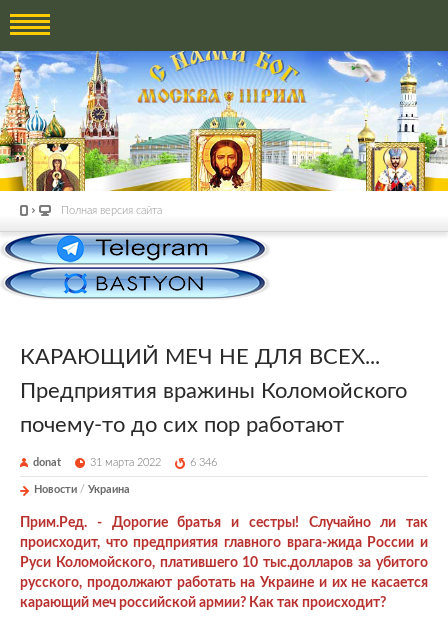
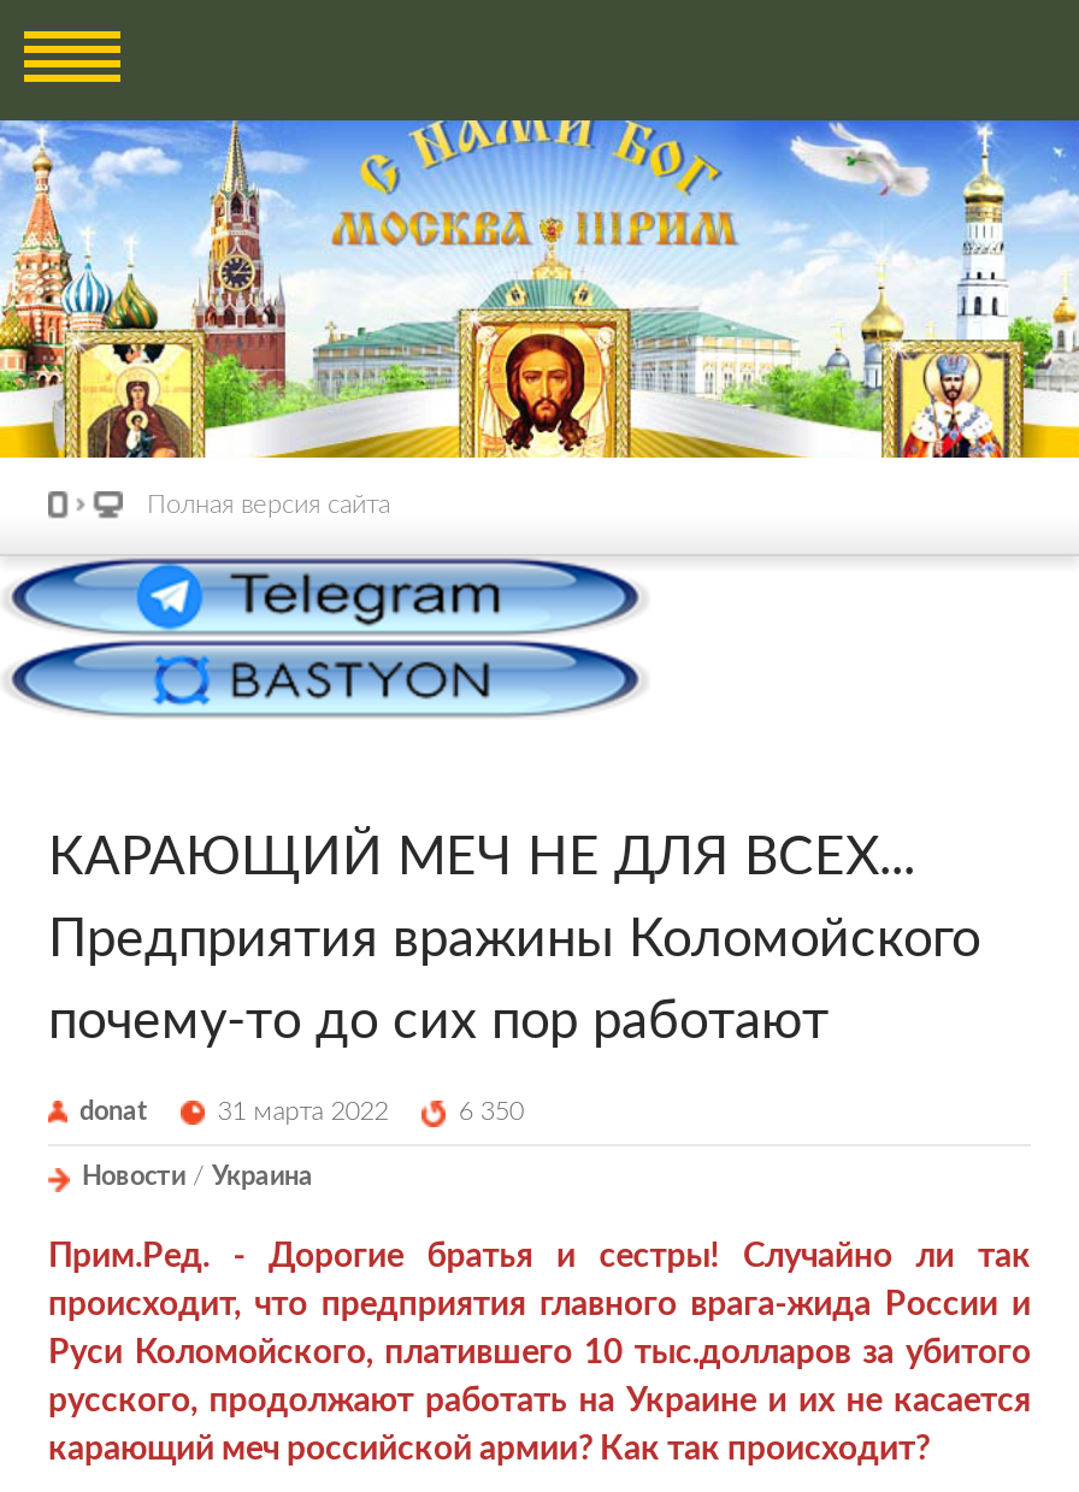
[190,457,217,468] 6 346 -> [459,1098,524,1124] 6 350

